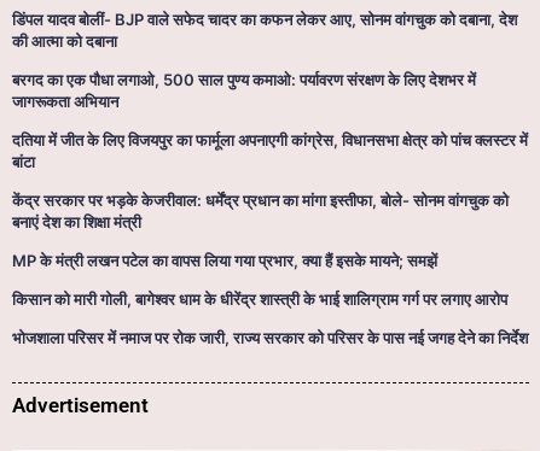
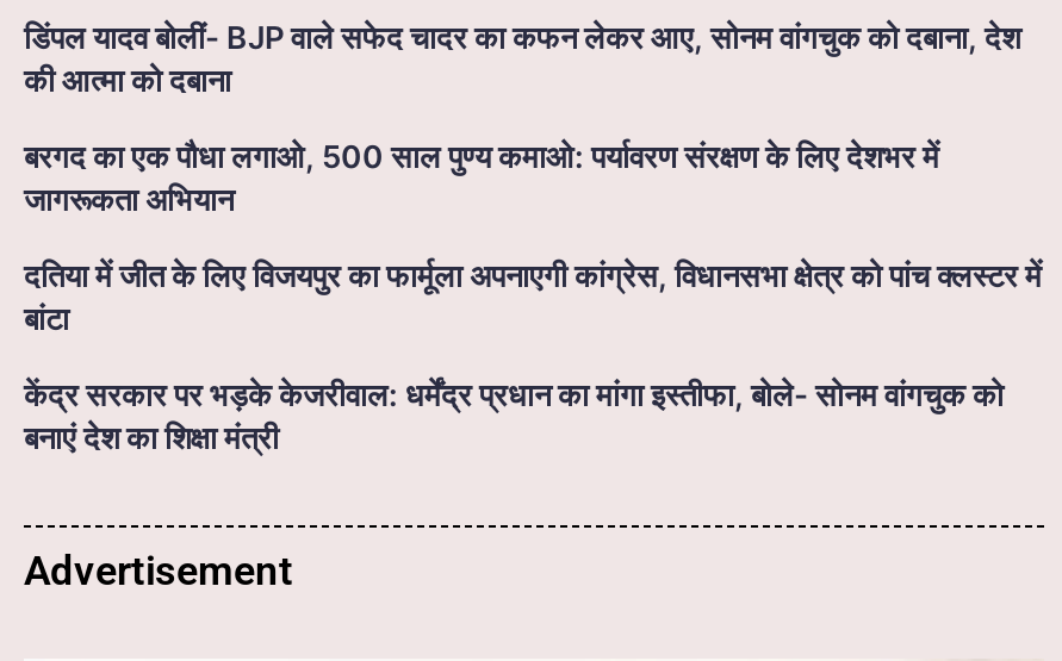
[12,251,528,348] MP के मंत्री लखन पटेल का वापस लिया गया प्रभार, क्या हैं इसके मायने; समझें | किसान को मारी गोली, बागेश्वर धाम के धीरेंद्र शास्त्री के भाई शालिग्राम गर्ग पर लगाए आरोप | भोजशाला परिसर में नमाज पर रोक जारी, राज्य सरकार को परिसर के पास नई जगह देने का निर्देश -> none

